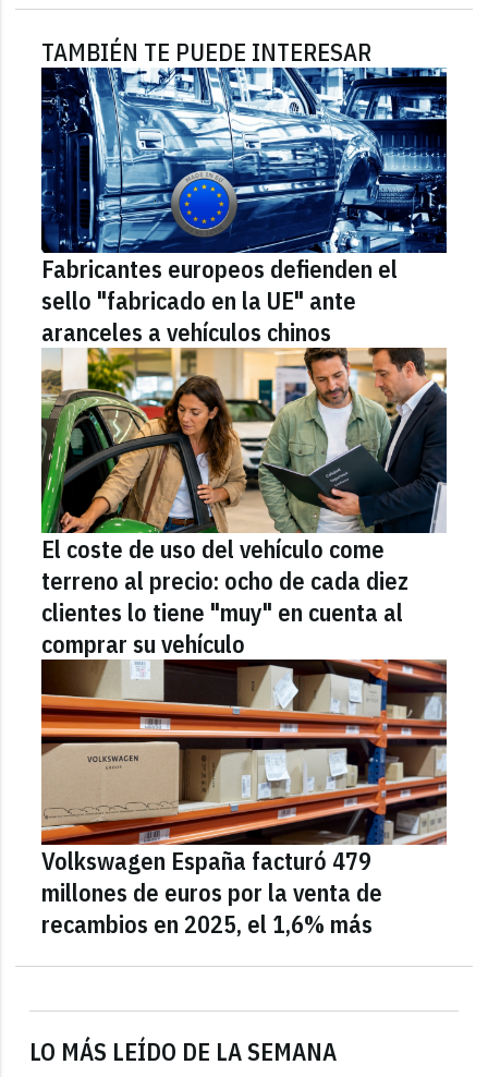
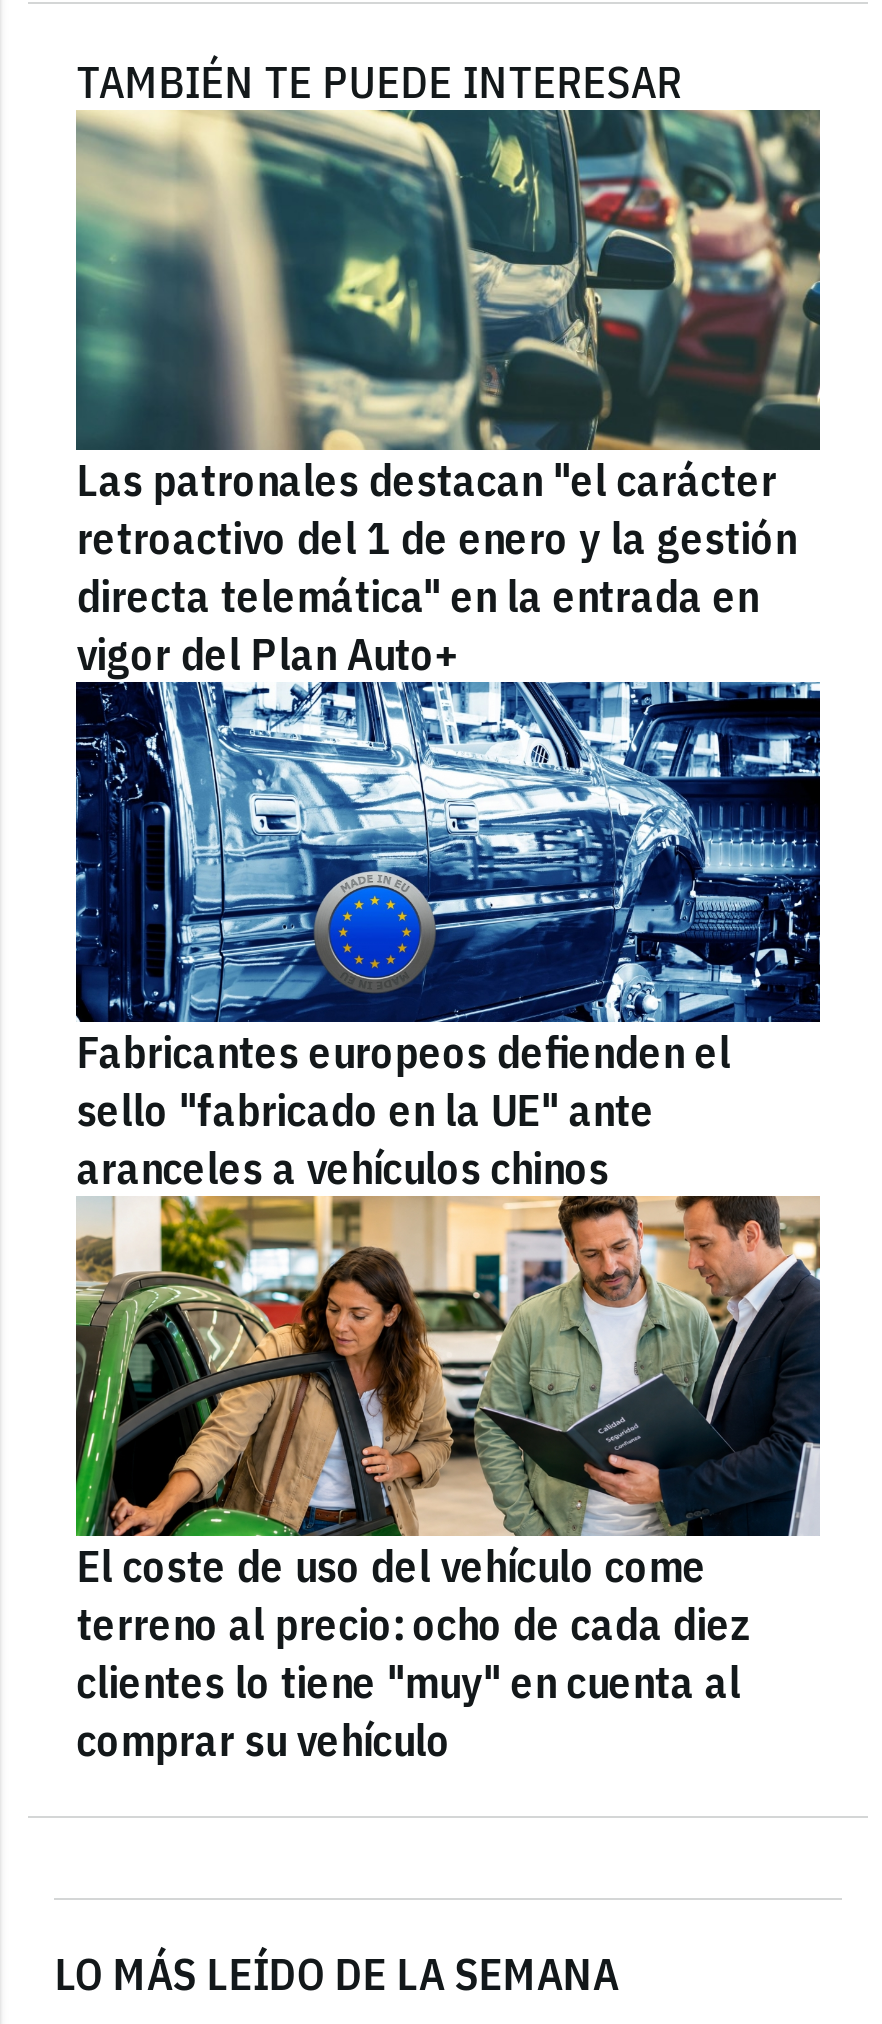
moved [39,65,449,659] -> [72,678,824,1768]: [image] | Fabricantes europeos defienden el | sello "fabricado en la UE" ante | aranceles a vehículos chinos | El coste de uso del vehículo come | terreno al precio: ocho de cada diez | clientes lo tiene "muy" en cuenta al | comprar su vehículo
none -> [74,108,822,682] [image] | Las patronales destacan "el carácter | retroactivo del 1 de enero y la gestión | directa telemática" en la entrada en | vigor del Plan Auto+
[40,658,448,939] [image] | Volkswagen España facturó 479 | millones de euros por la venta de | recambios en 2025, el 1,6% más -> none

